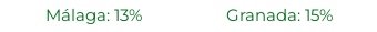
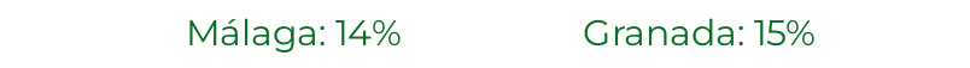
[45,5,141,26] Málaga: 13% -> [186,10,401,55] Málaga: 14%

